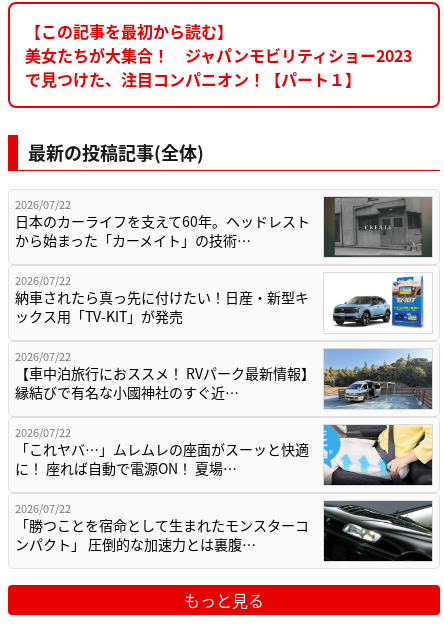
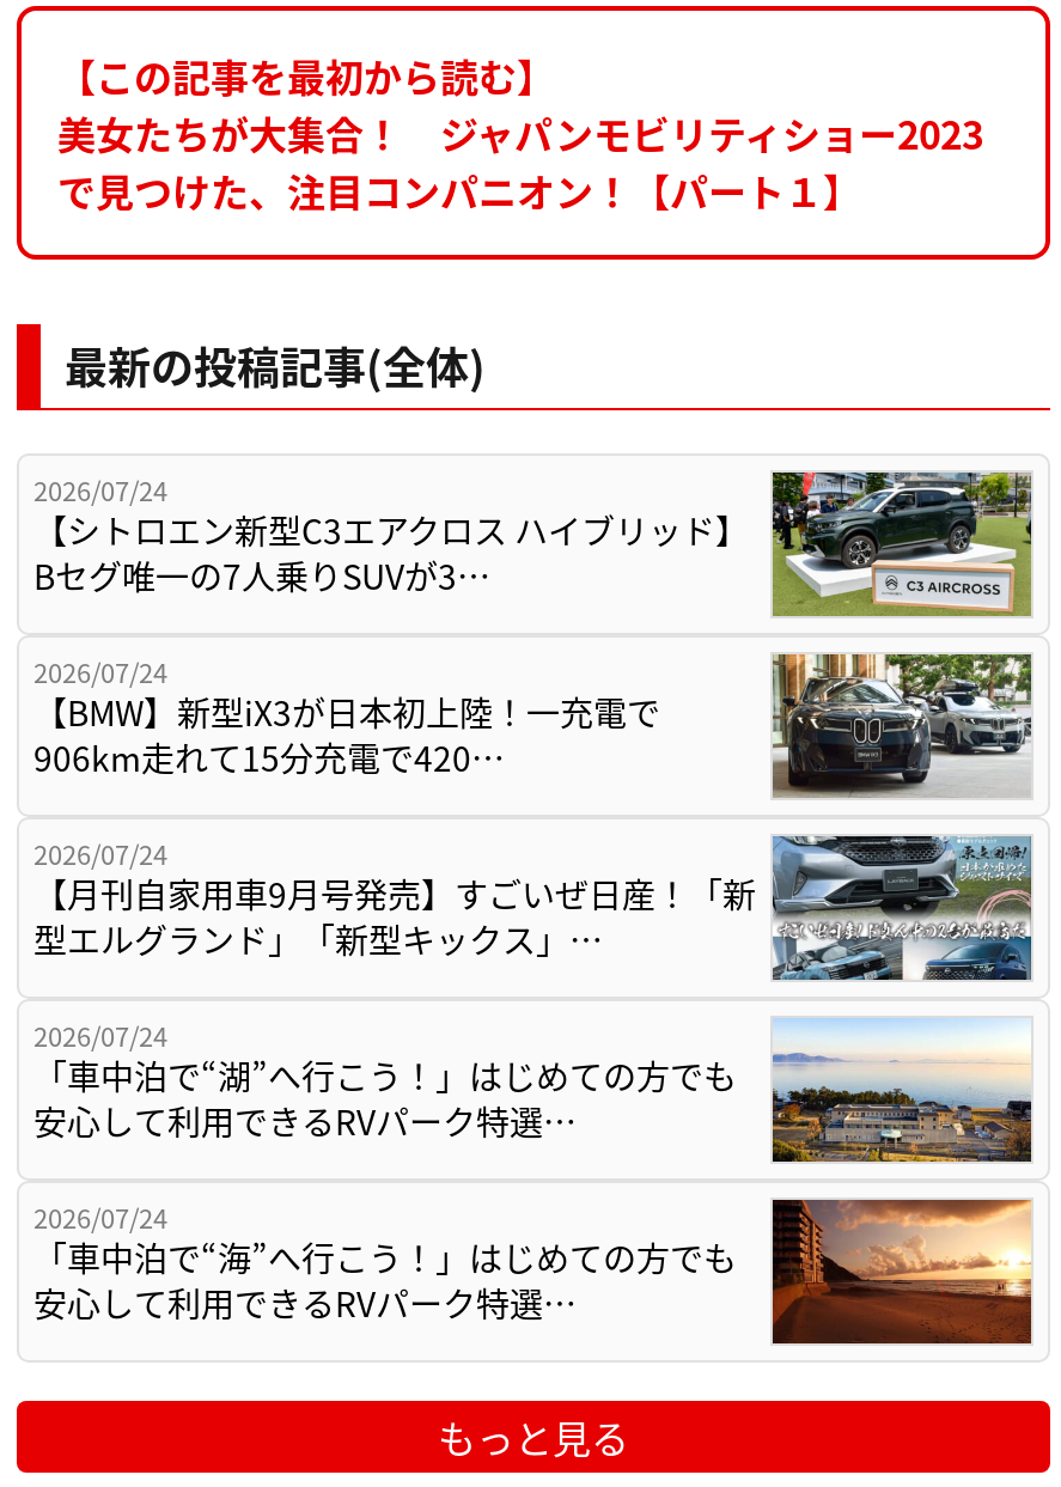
[15,195,433,258] [image] | 2026/07/22 | 日本のカーライフを支えて60年。ヘッドレスト | から始まった「カーメイト」の技術… -> [33,469,1033,618] [image] | 2026/07/24 | 【シトロエン新型C3エアクロス ハイブリッド】 | Bセグ唯一の7人乗りSUVが3…
[15,272,309,326] 2026/07/22 | 納車されたら真っ先に付けたい！日産・新型キ | ックス用「TV-KIT」が発売 -> [33,651,660,780] 2026/07/24 | 【BMW】新型iX3が日本初上陸！一充電で | 906km走れて15分充電で420…
[15,273,432,402] [image] | 2026/07/22 | 【車中泊旅行におススメ！ RVパーク最新情報】 | 縁結びで有名な小國神社のすぐ近… -> [33,652,1033,962] [image] | 2026/07/24 | 【月刊自家用車9月号発売】すごいぜ日産！「新 | 型エルグランド」「新型キックス」…
[15,349,433,478] [image] | 2026/07/22 | 「これヤバ…」ムレムレの座面がスーッと快適 | に！ 座れば自動で電源ON！ 夏場… -> [33,834,1033,1144] [image] | 2026/07/24 | 「車中泊で“湖”へ行こう！」はじめての方でも | 安心して利用できるRVパーク特選…
[15,424,432,554] [image] | 2026/07/22 | 「勝つことを宿命として生まれたモンスターコ | ンパクト」 圧倒的な加速力とは裏腹… -> [33,1018,1031,1326] [image] | 2026/07/24 | 「車中泊で“海”へ行こう！」はじめての方でも | 安心して利用できるRVパーク特選…
[323,500,433,562] [image] -> [770,1197,1033,1346] [image]

